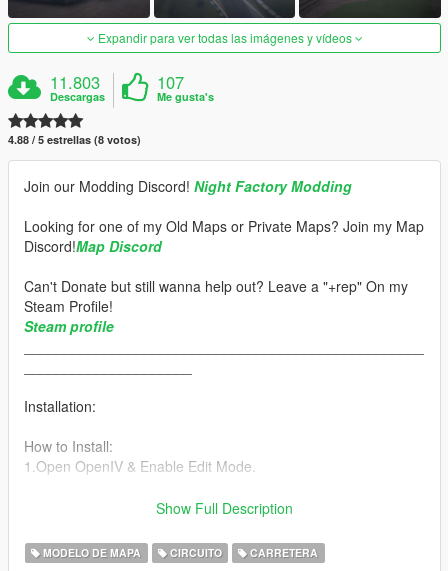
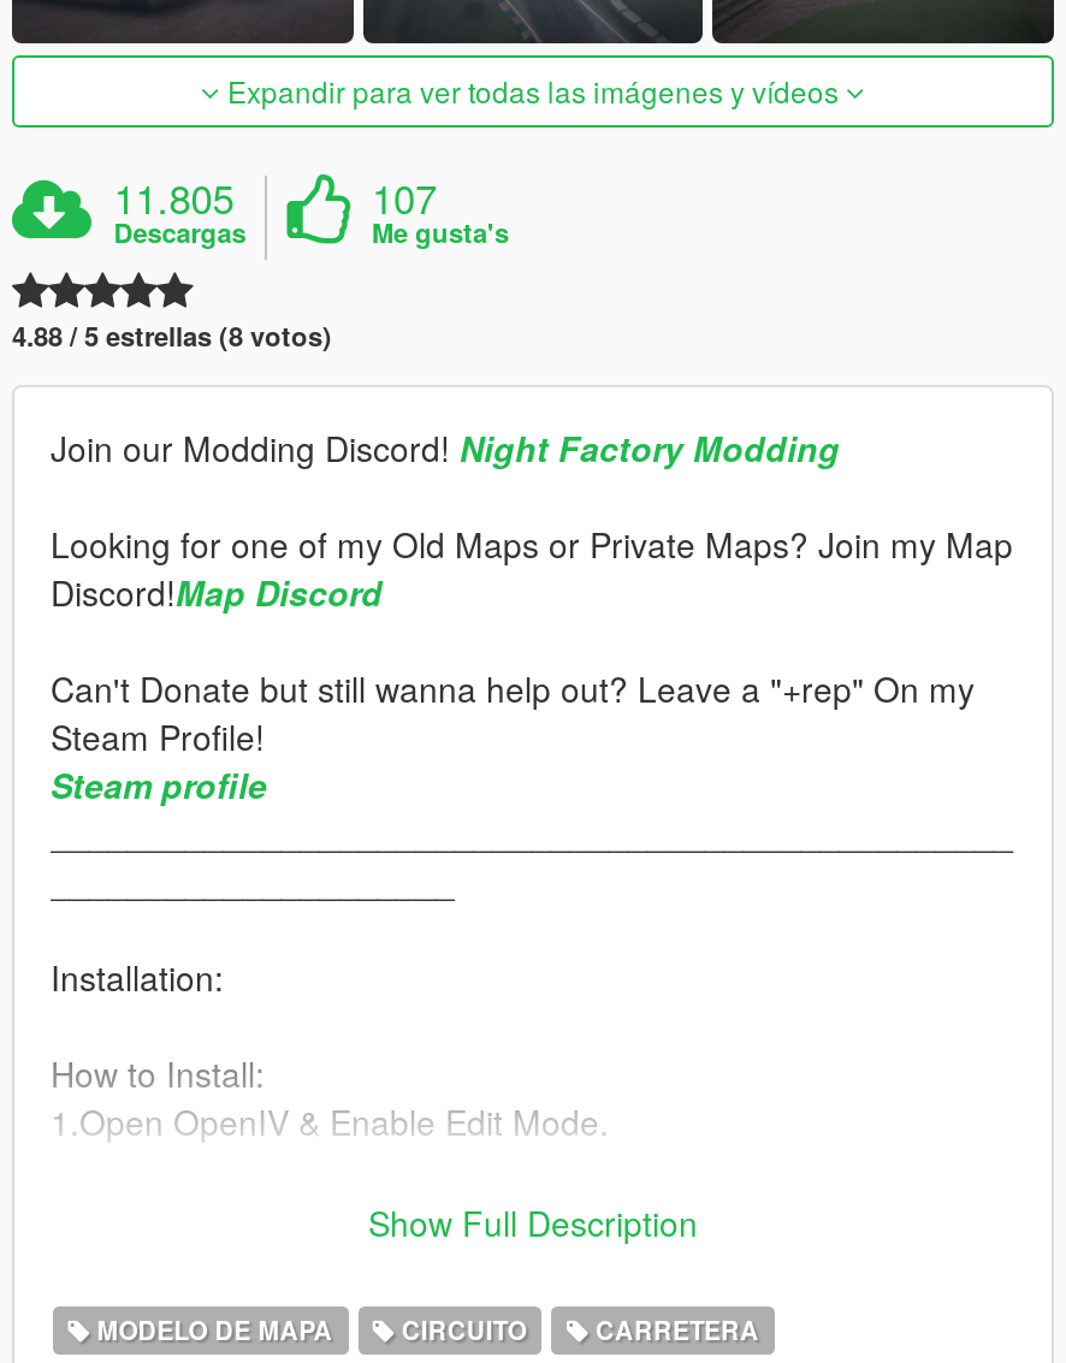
[50,70,100,94] 11.803 -> [114,169,234,227] 11.805

